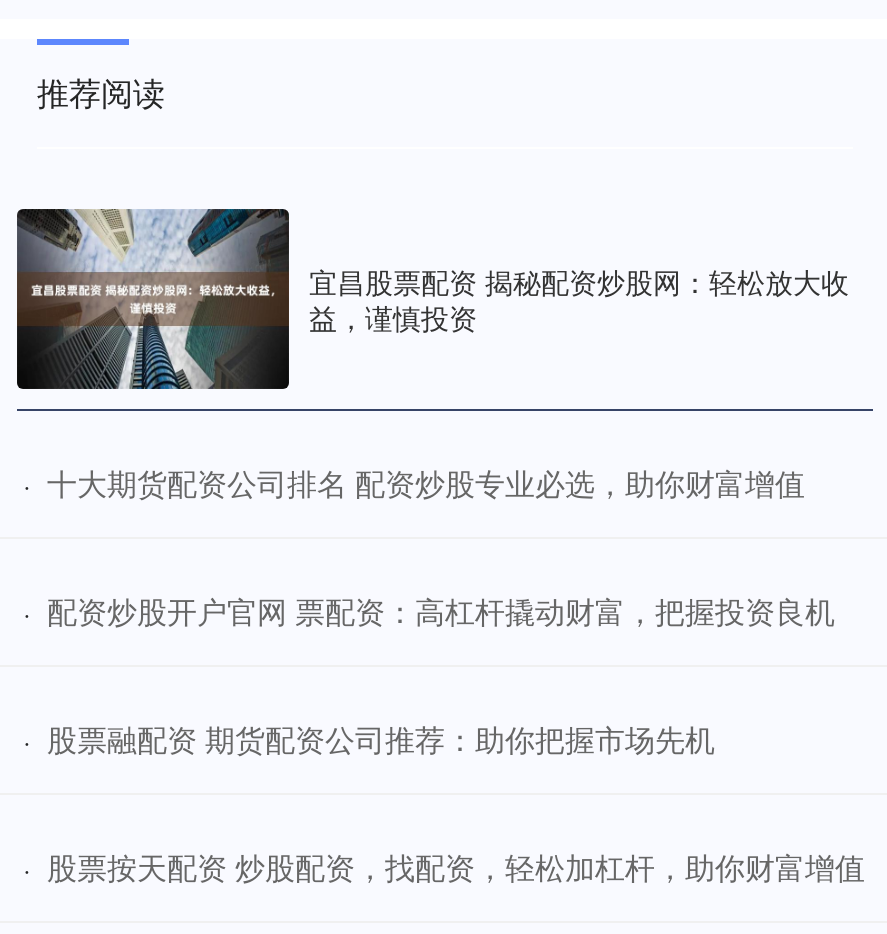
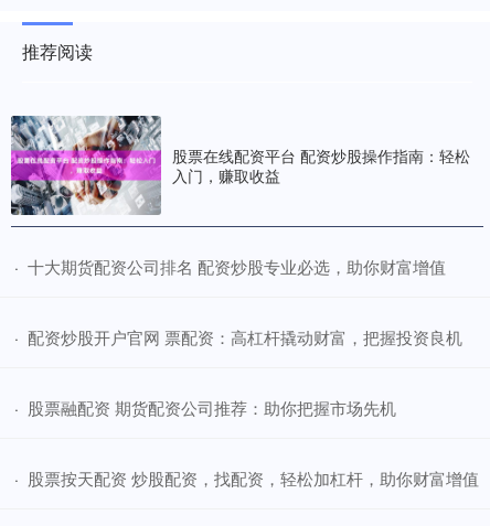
[15,207,849,391] [image] | 宜昌股票配资 揭秘配资炒股网：轻松放大收 | 益，谨慎投资 -> [10,115,470,216] [image] | 股票在线配资平台 配资炒股操作指南：轻松 | 入门，赚取收益

